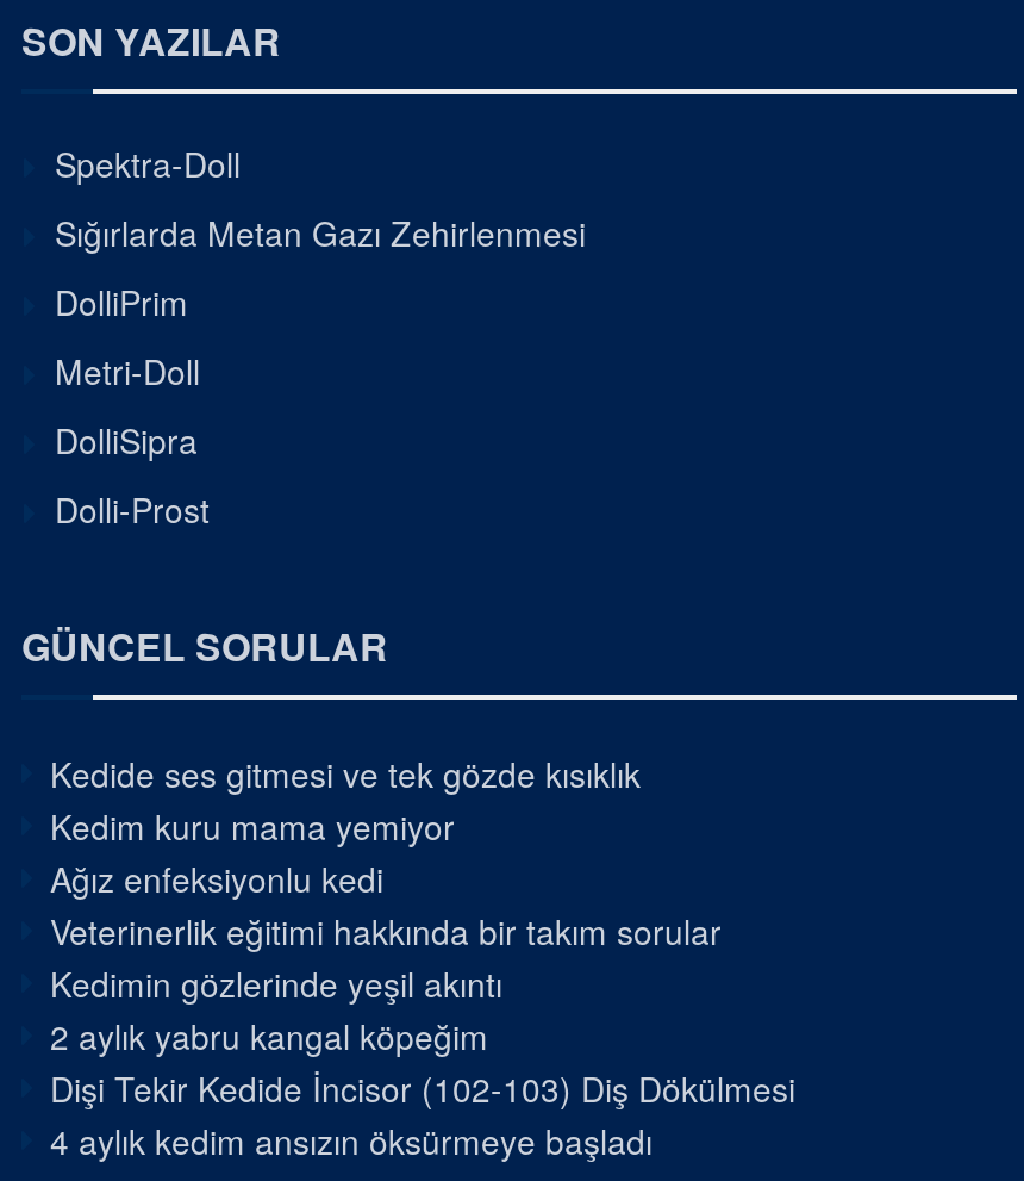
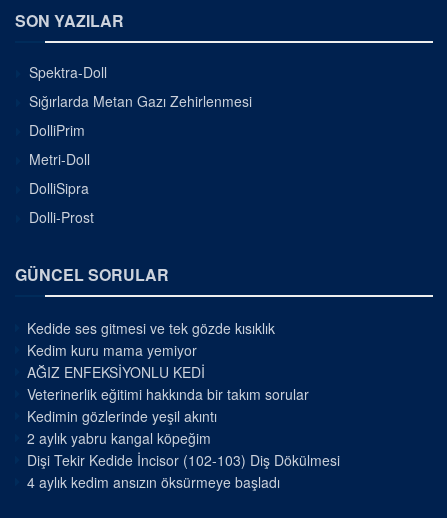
[50,854,383,902] Ağız enfeksiyonlu kedi -> [27,362,205,382] AĞIZ ENFEKSİYONLU KEDİ

